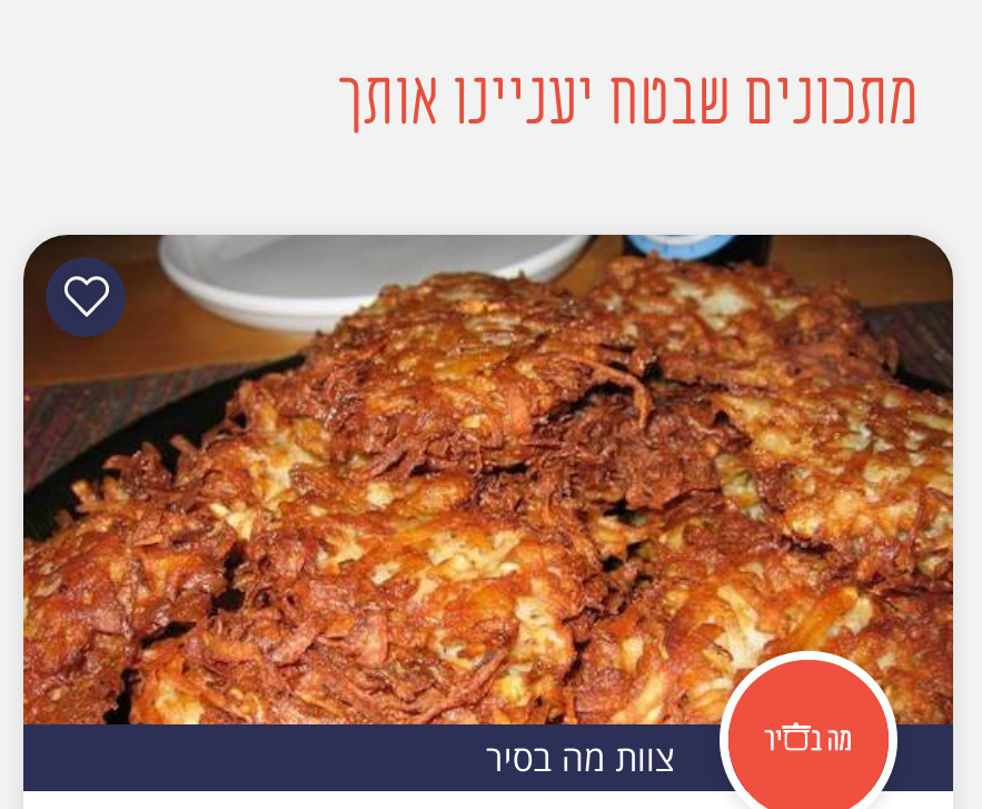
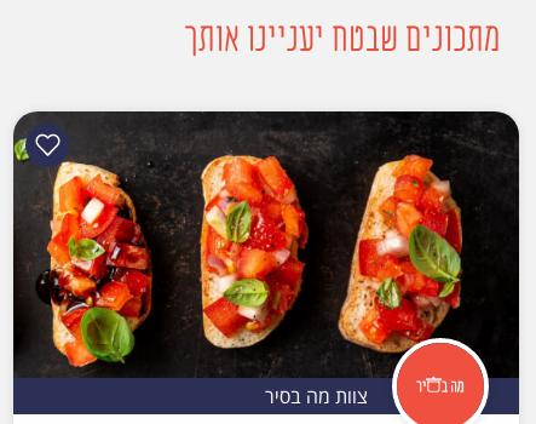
[21,233,955,727] [image] -> [12,110,520,378] [image]

